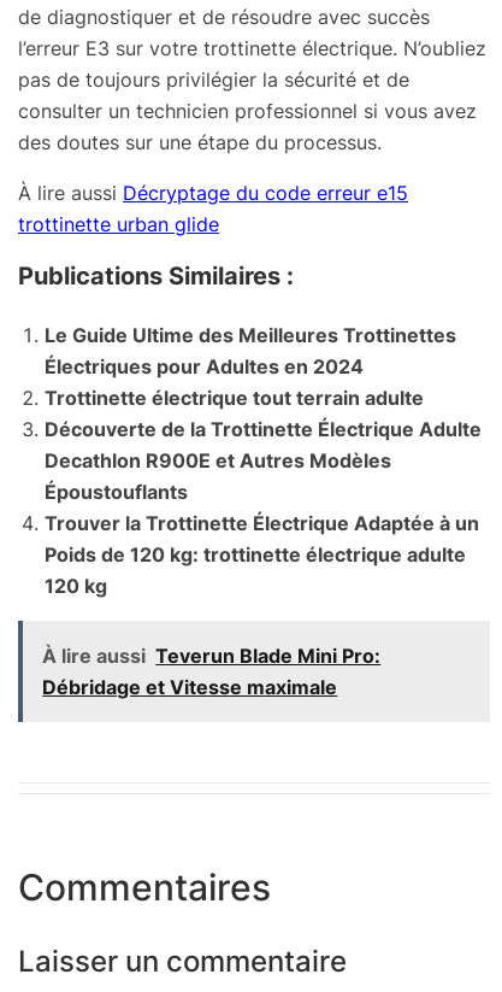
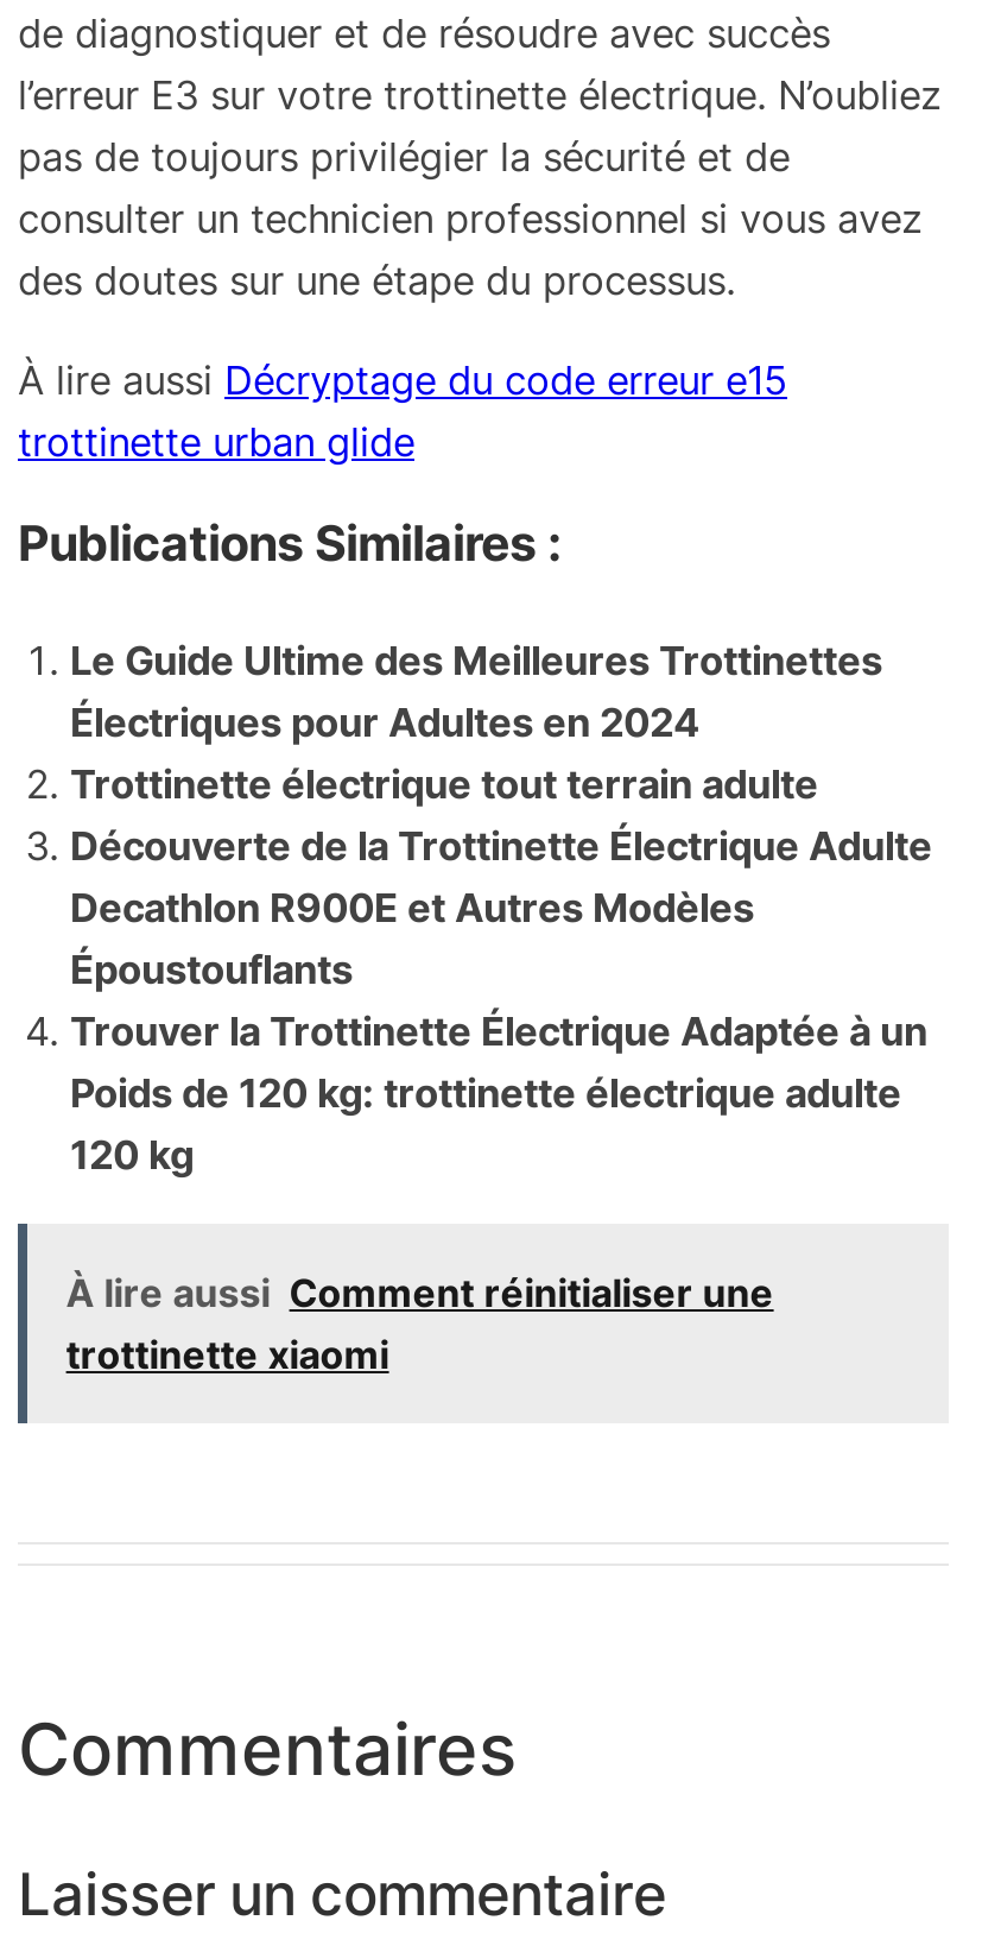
[42,644,381,699] À lire aussi Teverun Blade Mini Pro: | Débridage et Vitesse maximale -> [66,1269,774,1378] À lire aussi Comment réinitialiser une | trottinette xiaomi

